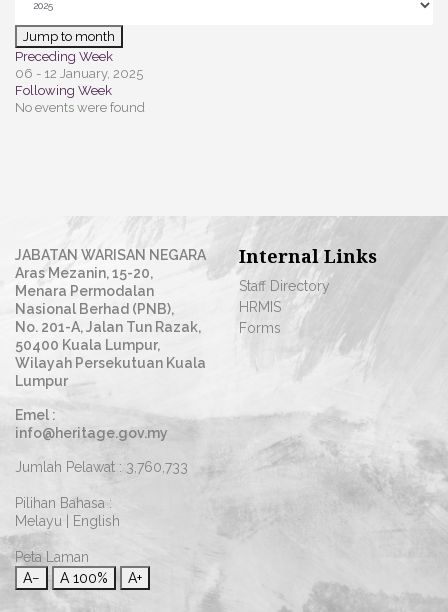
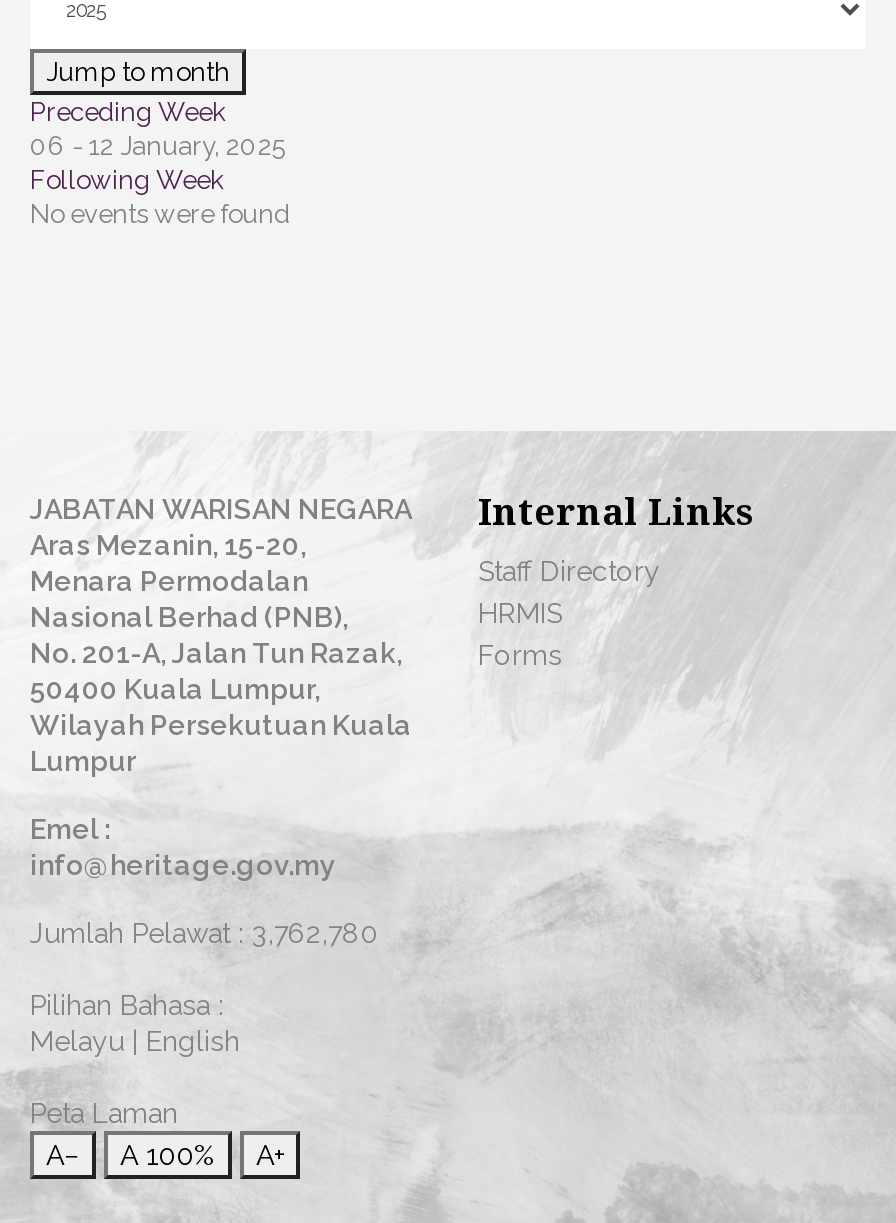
[15,459,188,475] Jumlah Pelawat : 3,760,733 -> [30,917,378,949] Jumlah Pelawat : 3,762,780

